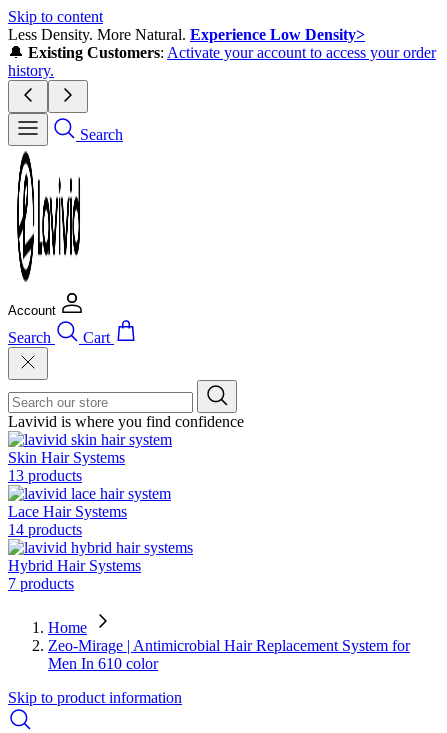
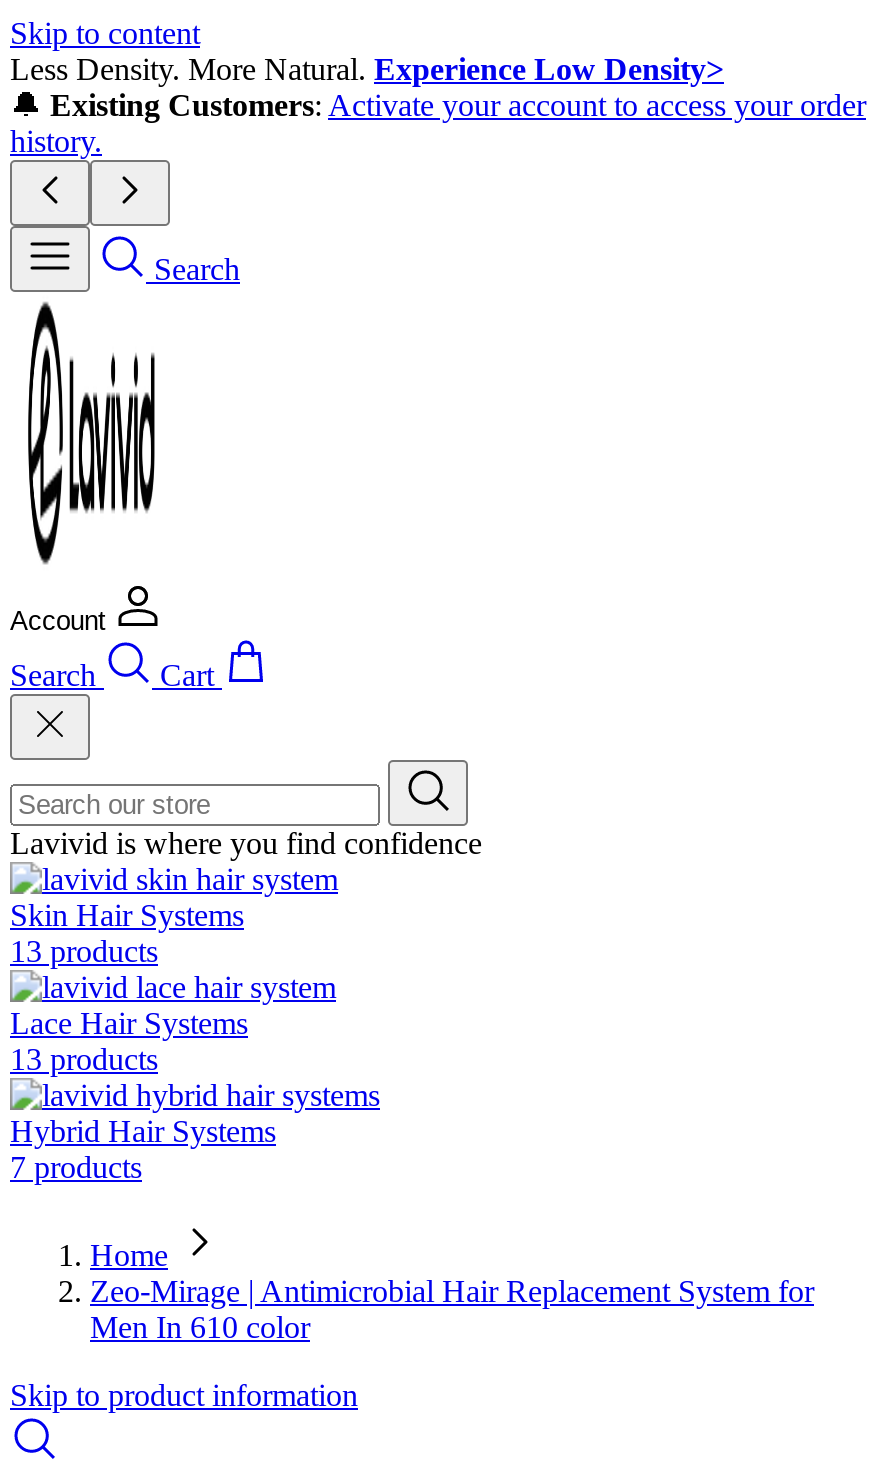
[8,521,82,538] 14 products -> [10,1042,158,1076] 13 products

